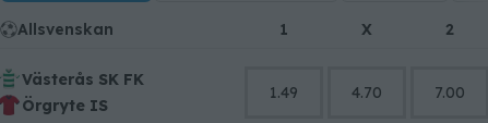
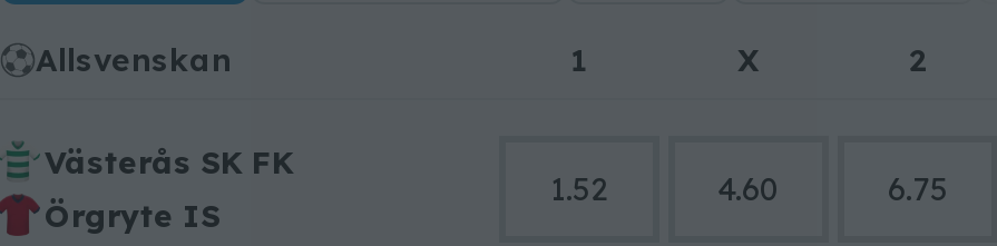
[270,82,465,102] 1.49 | 4.70 | 7.00 -> [550,168,948,208] 1.52 | 4.60 | 6.75

